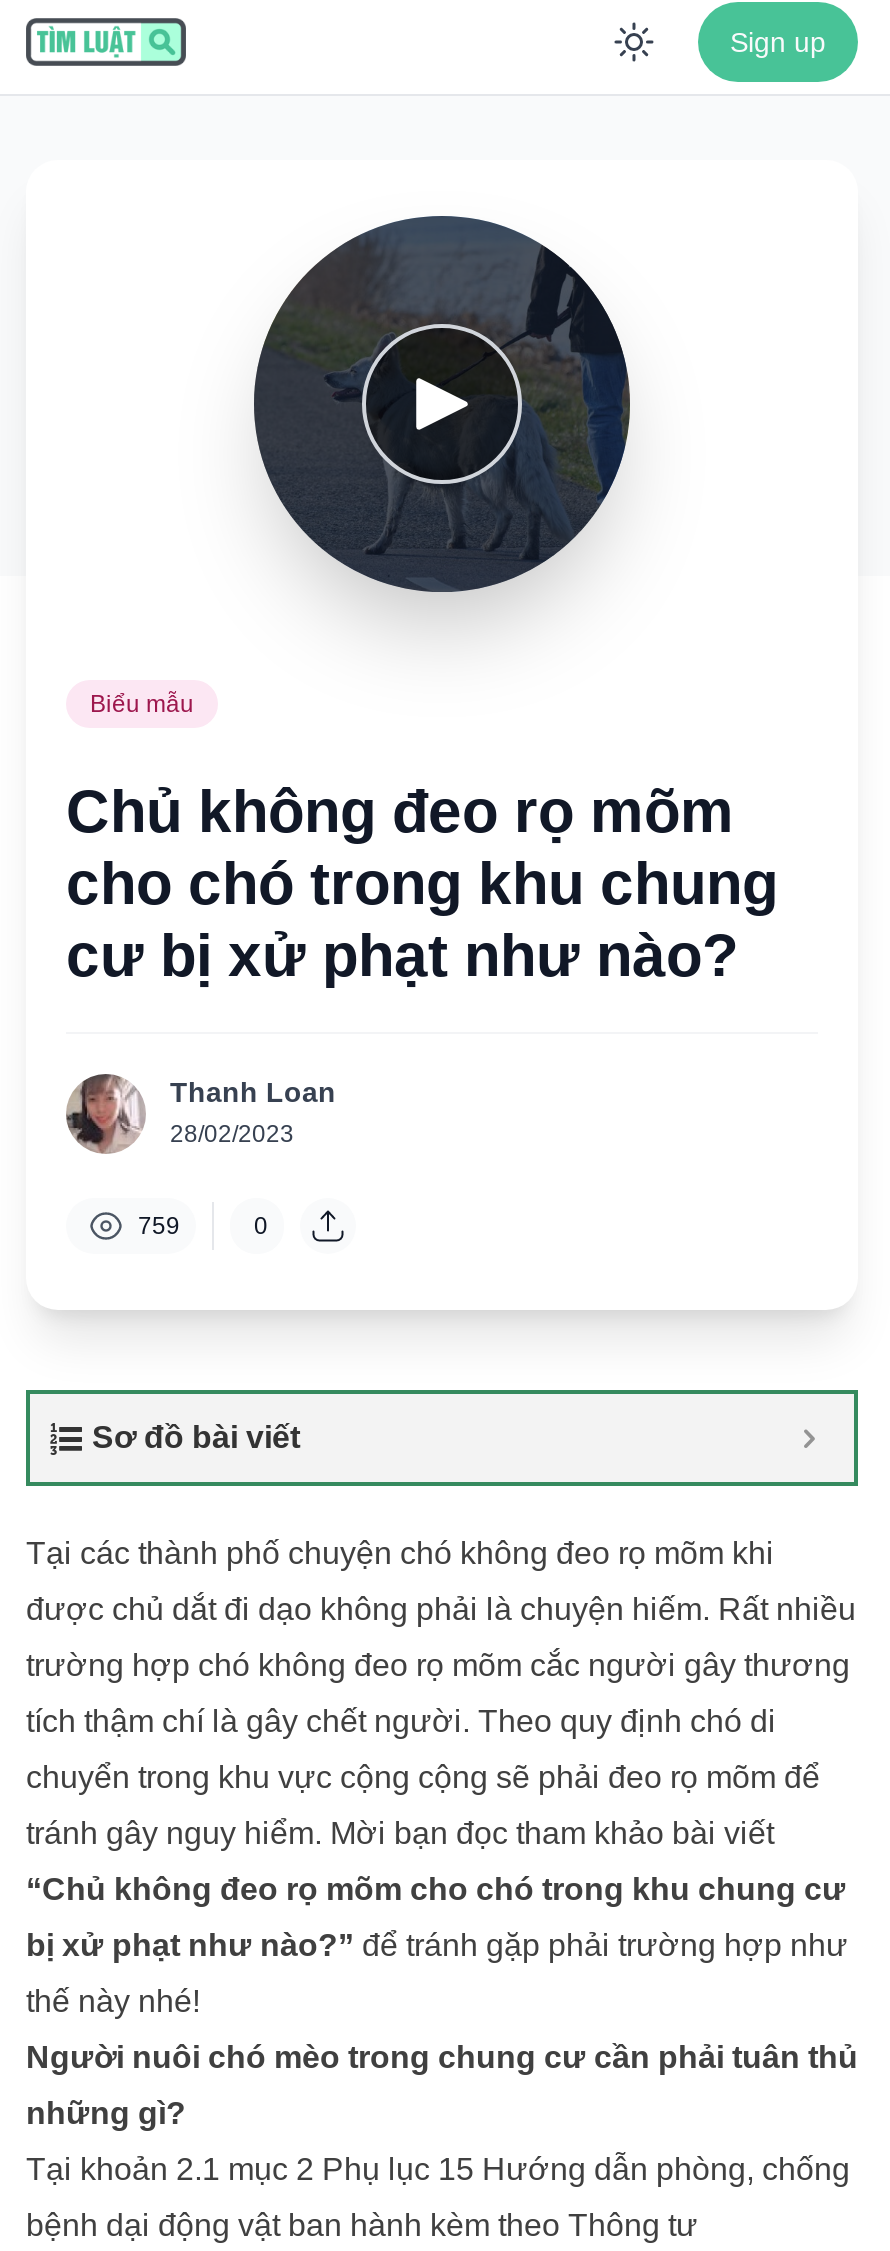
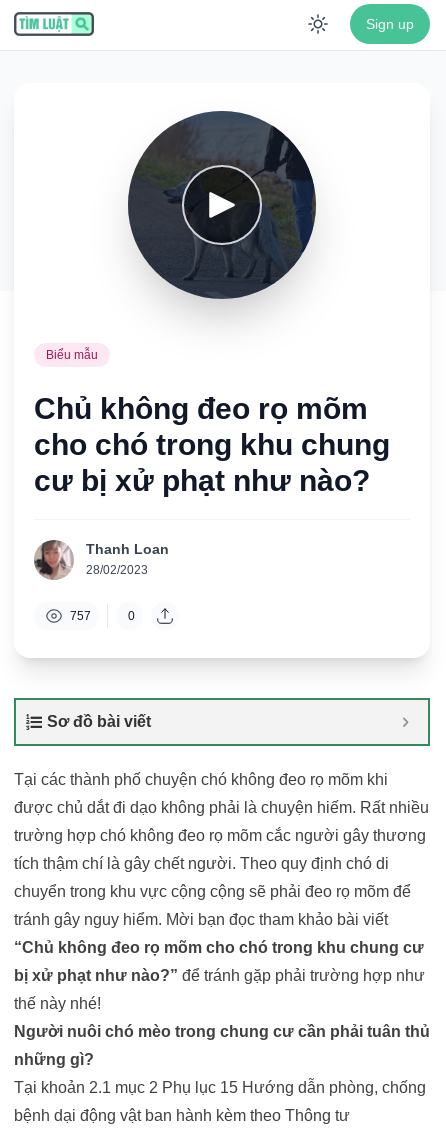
[138,1212,180,1240] 759 -> [70,609,91,623] 757

